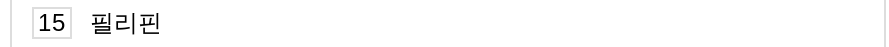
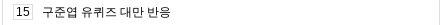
[90,9,162,37] 필리핀 -> [42,5,171,19] 구준엽 유퀴즈 대만 반응

